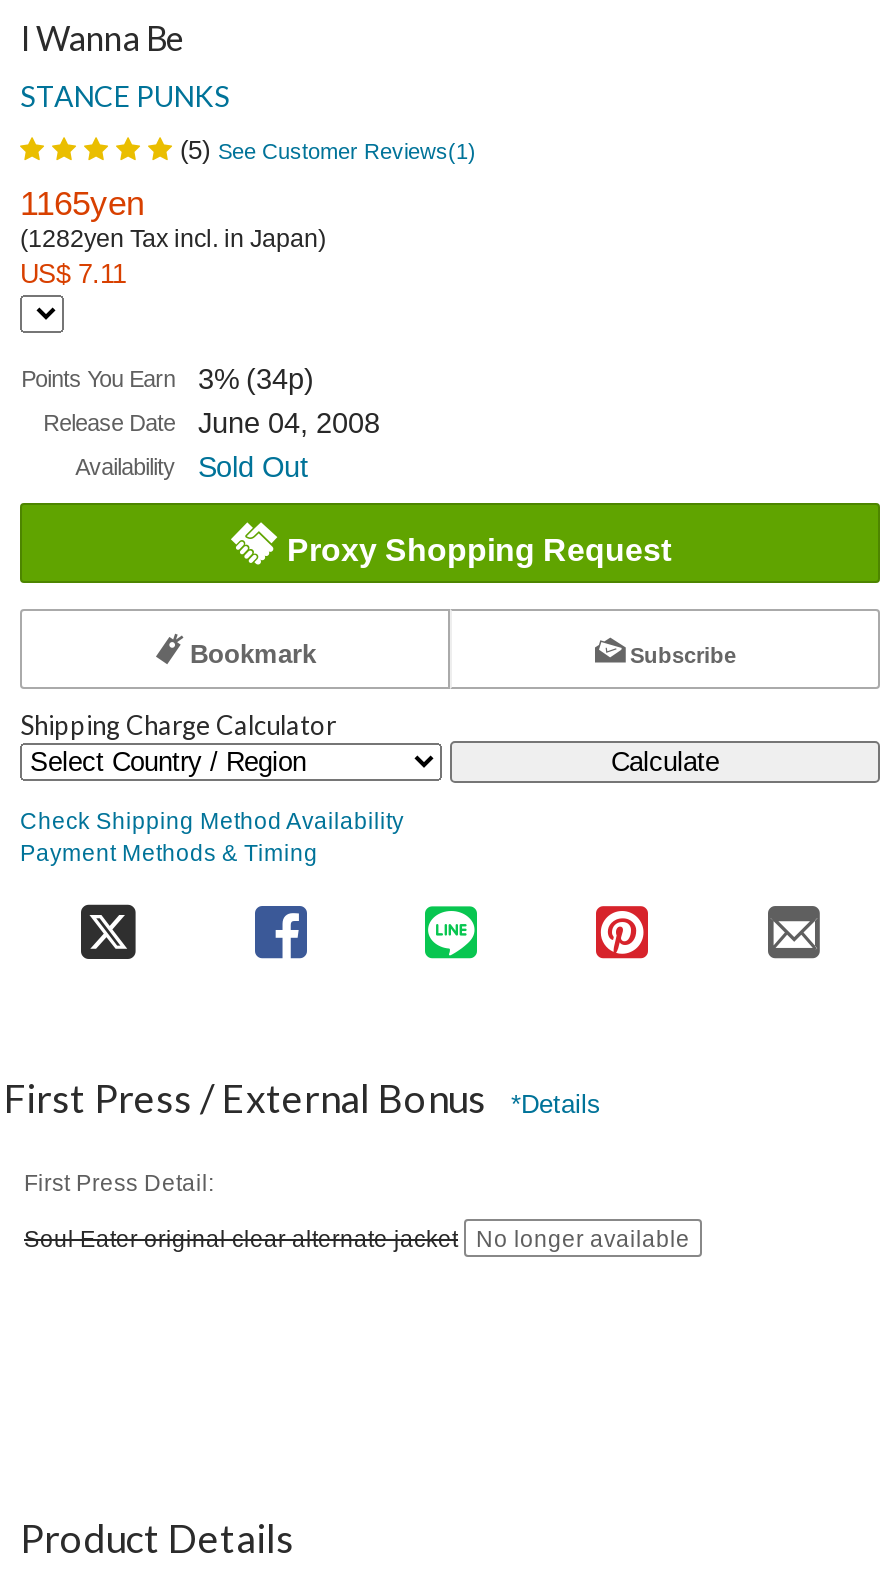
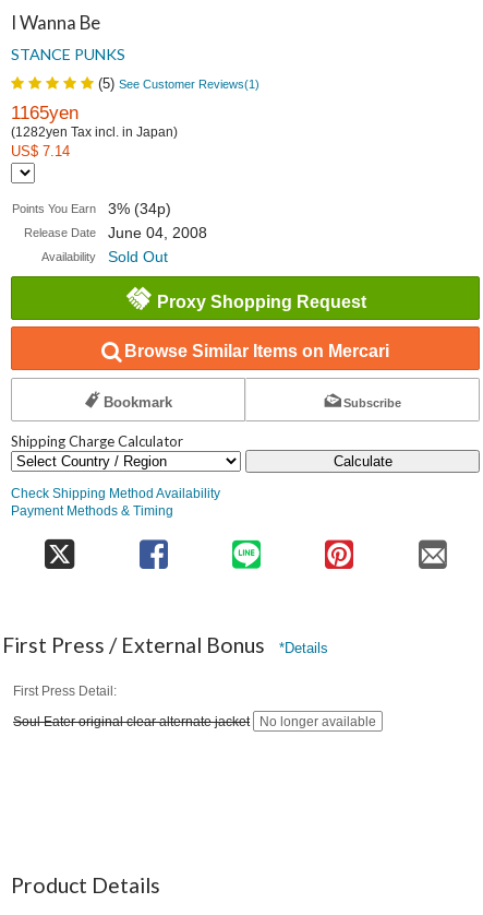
[20,258,126,288] US$ 7.11 -> [11,142,70,159] US$ 7.14
none -> [124,342,389,360] Browse Similar Items on Mercari

